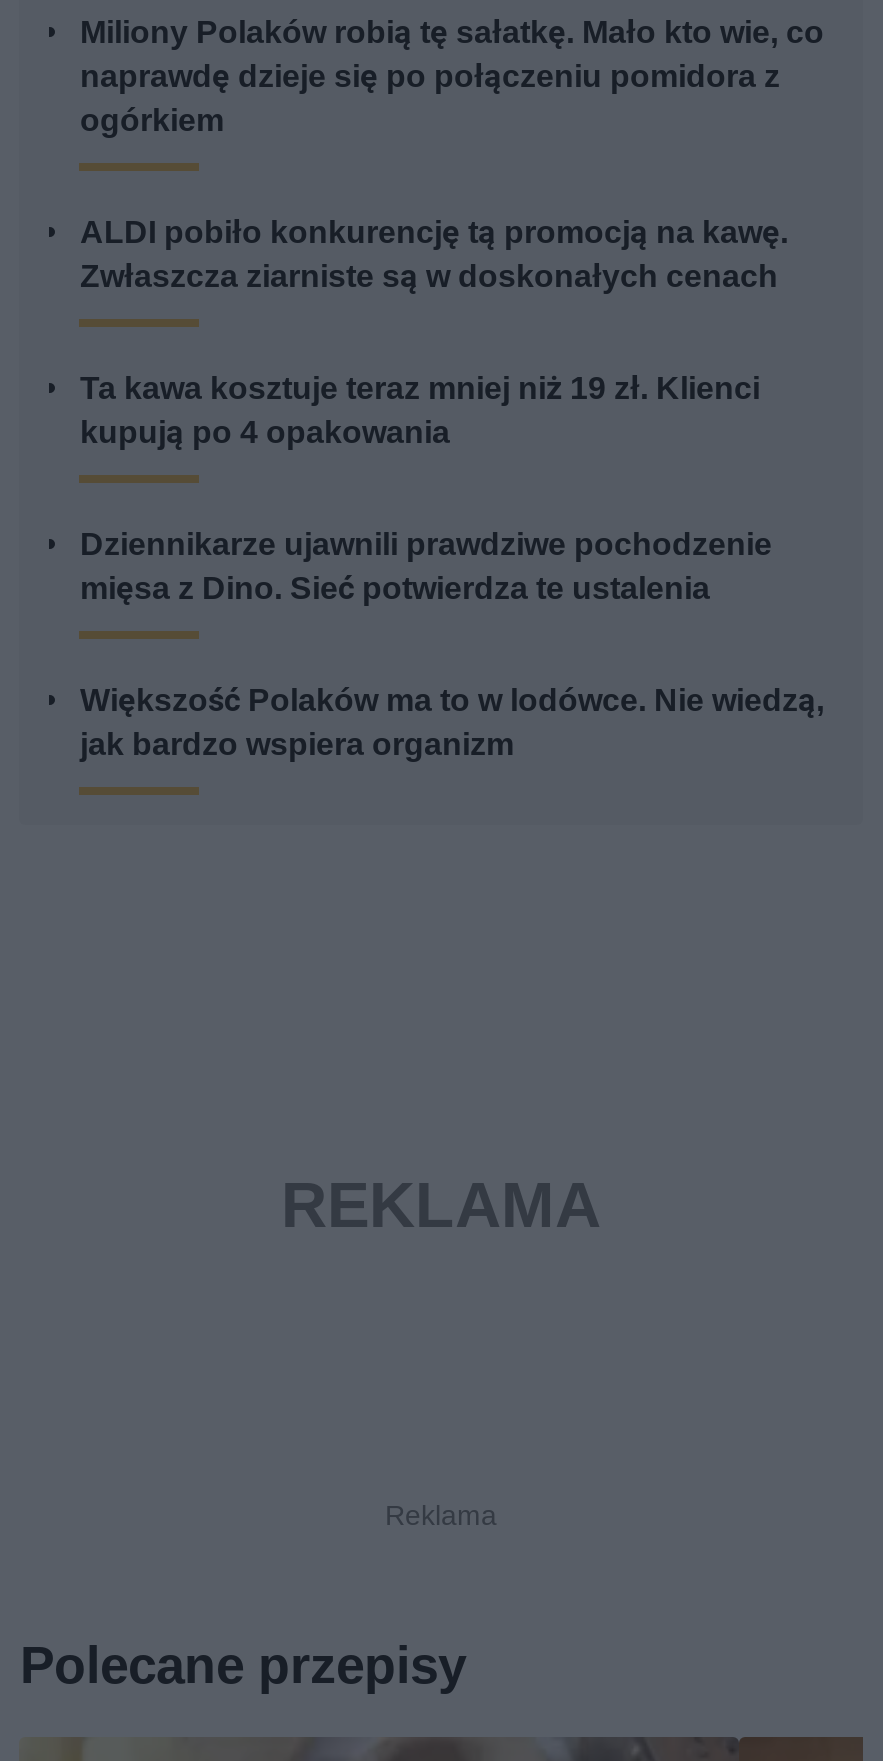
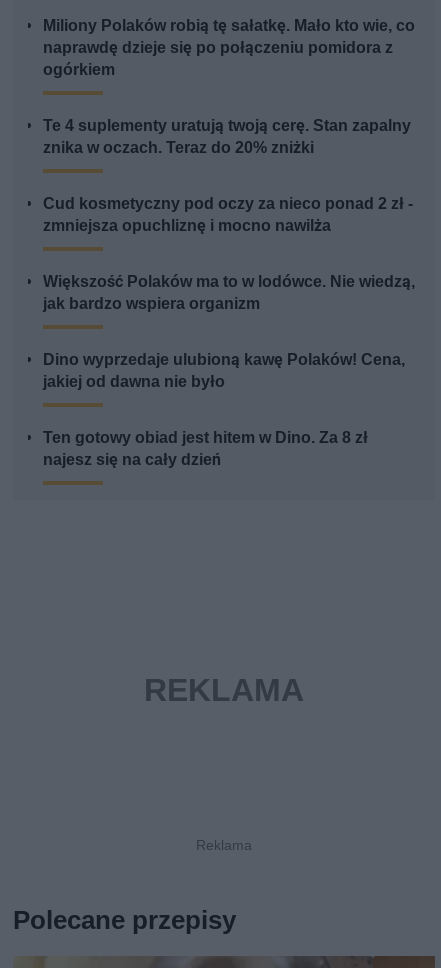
[80,212,788,606] ALDI pobiło konkurencję tą promocją na kawę. | Zwłaszcza ziarniste są w doskonałych cenach | Ta kawa kosztuje teraz mniej niż 19 zł. Klienci | kupują po 4 opakowania | Dziennikarze ujawnili prawdziwe pochodzenie | mięsa z Dino. Sieć potwierdza te ustalenia -> [43,116,413,235] Te 4 suplementy uratują twoją cerę. Stan zapalny | znika w oczach. Teraz do 20% zniżki | Cud kosmetyczny pod oczy za nieco ponad 2 zł - | zmniejsza opuchliznę i mocno nawilża
moved [80,680,824,762] -> [43,272,415,313]: Większość Polaków ma to w lodówce. Nie wiedzą, | jak bardzo wspiera organizm
none -> [43,350,405,469] Dino wyprzedaje ulubioną kawę Polaków! Cena, | jakiej od dawna nie było | Ten gotowy obiad jest hitem w Dino. Za 8 zł | najesz się na cały dzień

